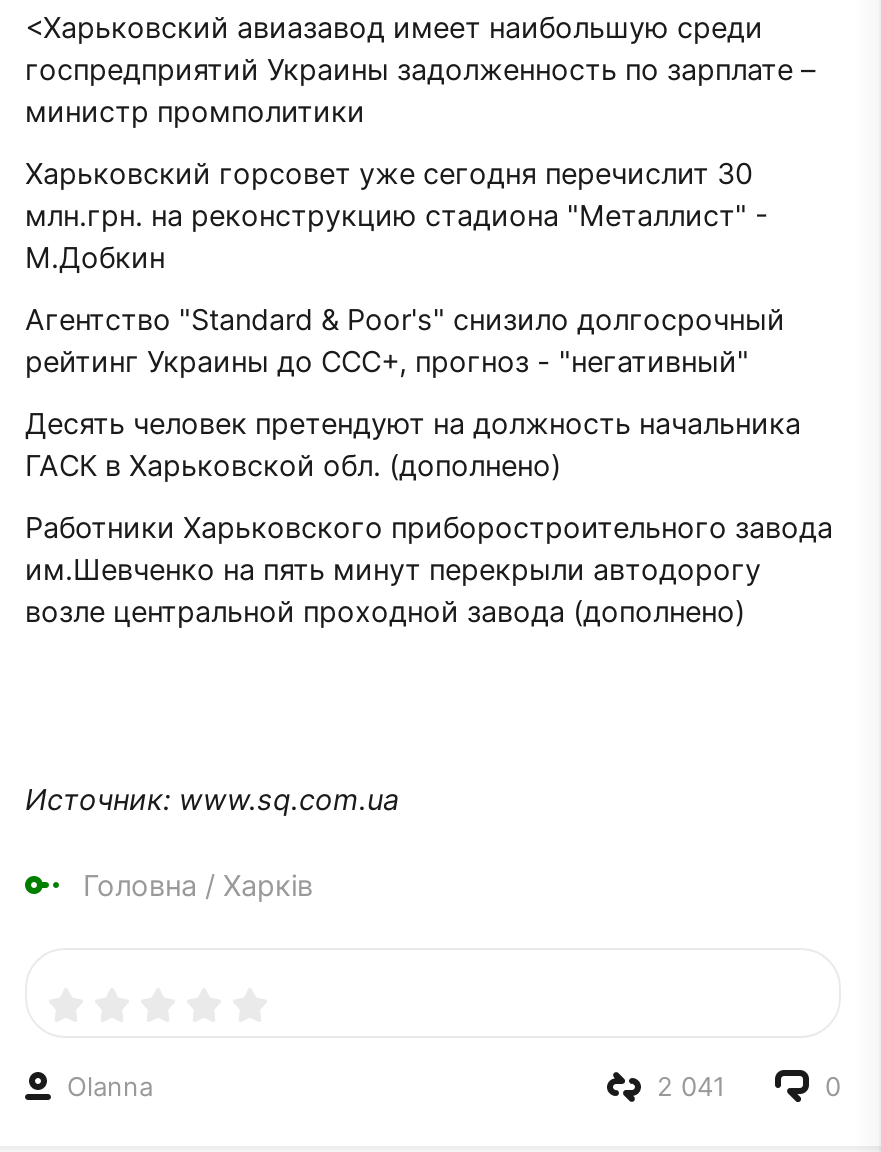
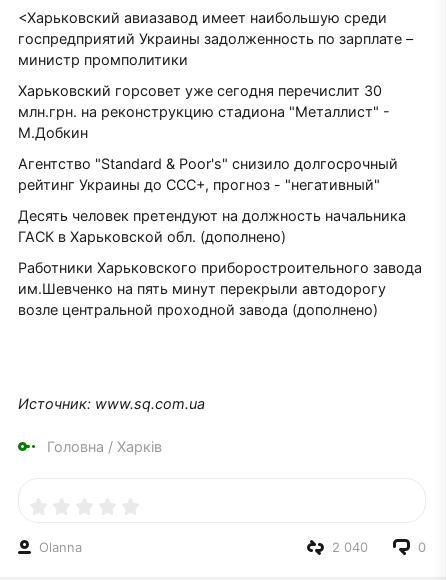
[657,1070,725,1102] 2 041 -> [332,539,368,555] 2 040

